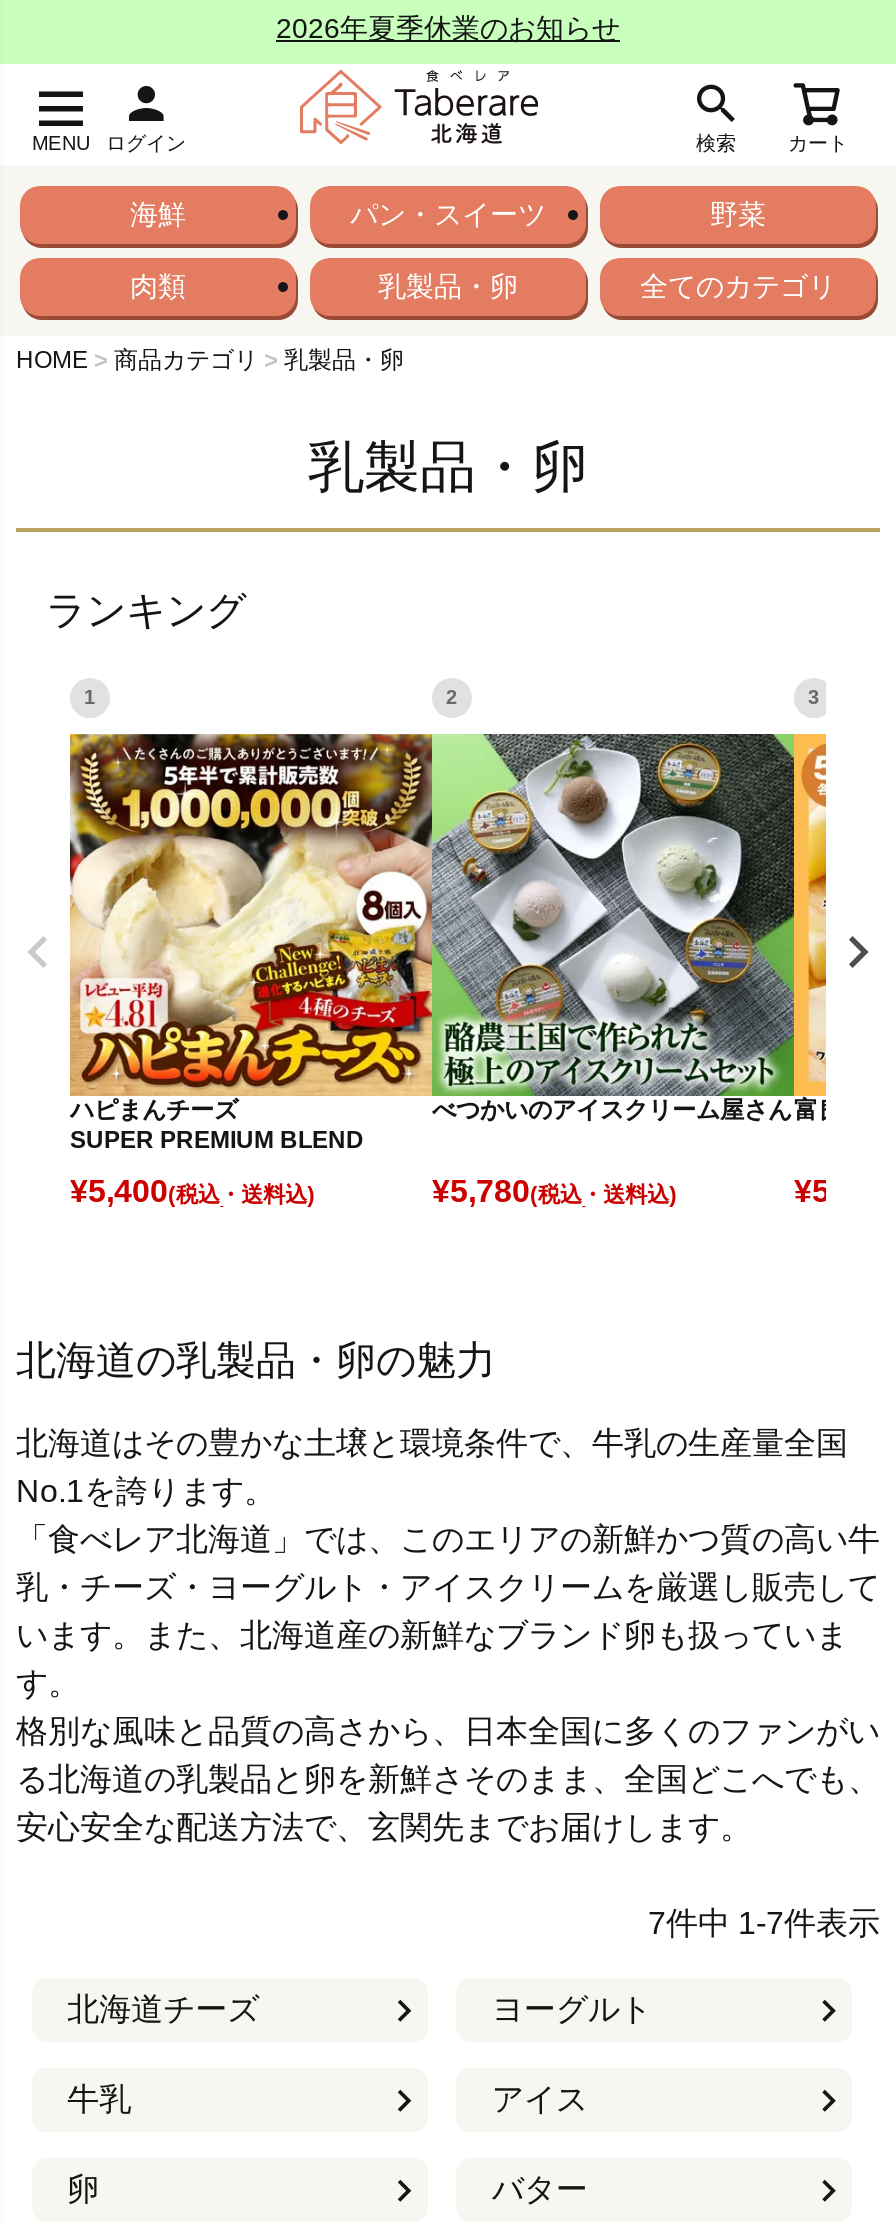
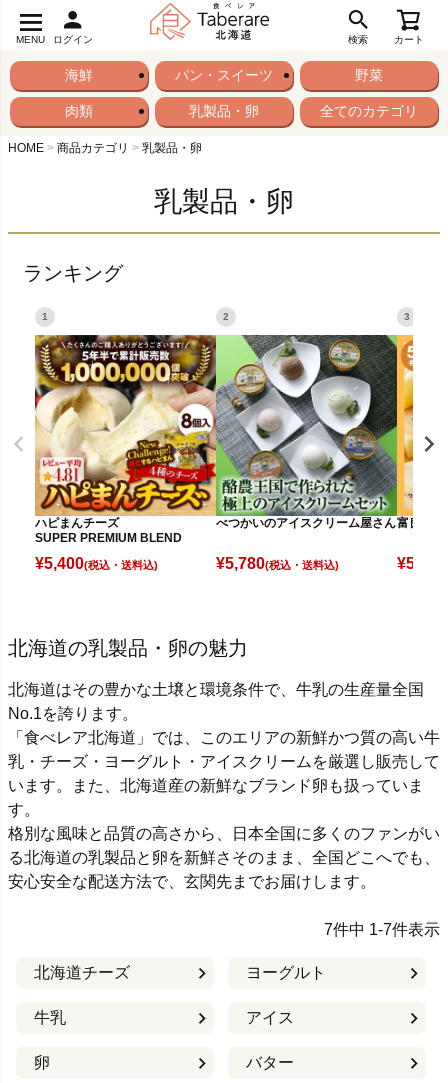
[276,12,620,44] 2026年夏季休業のお知らせ -> none

